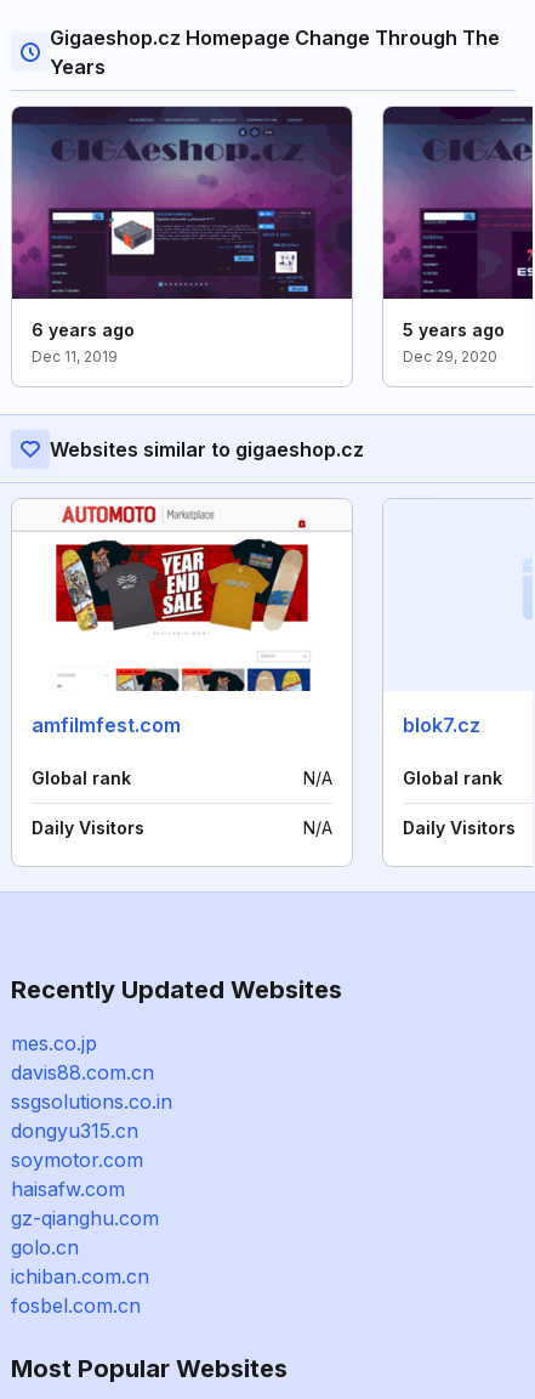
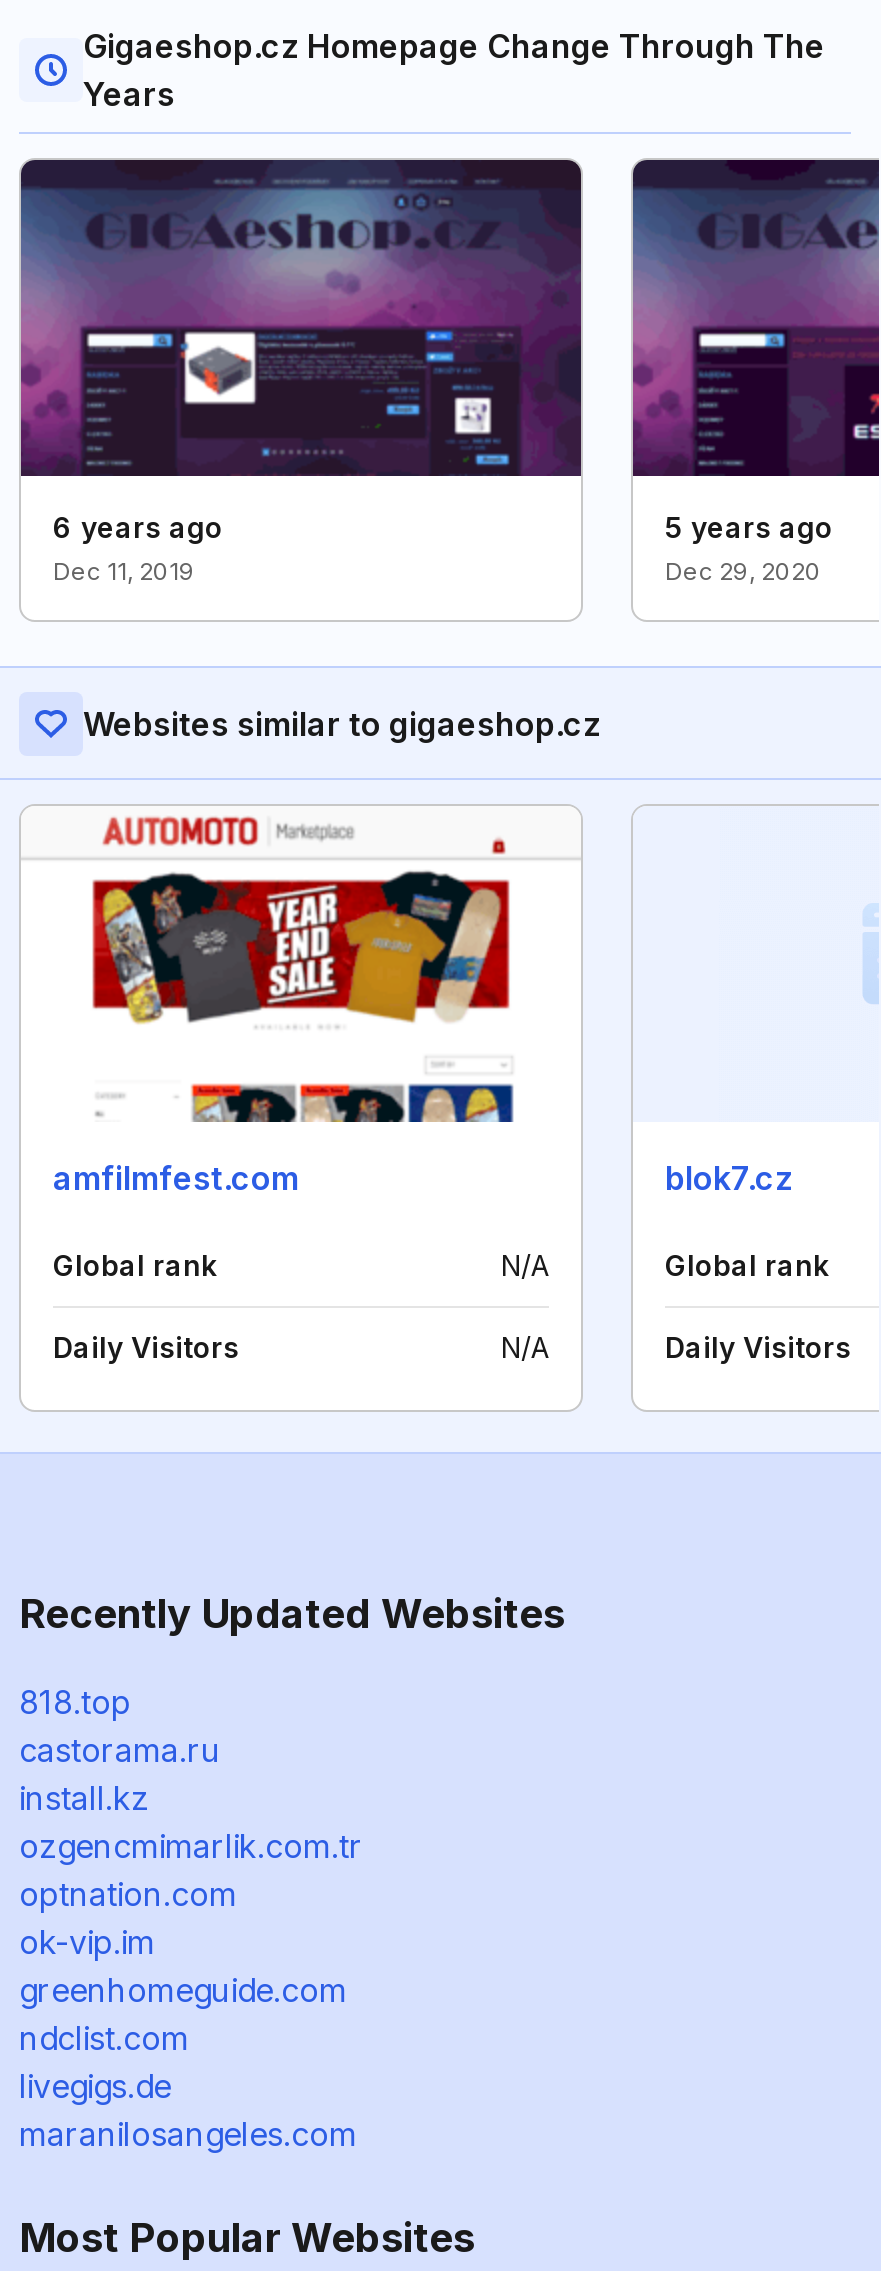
[11,1031,172,1318] mes.co.jp | davis88.com.cn | ssgsolutions.co.in | dongyu315.cn | soymotor.com | haisafw.com | gz-qianghu.com | golo.cn | ichiban.com.cn | fosbel.com.cn -> [19,1682,363,2154] 818.top | castorama.ru | install.kz | ozgencmimarlik.com.tr | optnation.com | ok-vip.im | greenhomeguide.com | ndclist.com | livegigs.de | maranilosangeles.com

